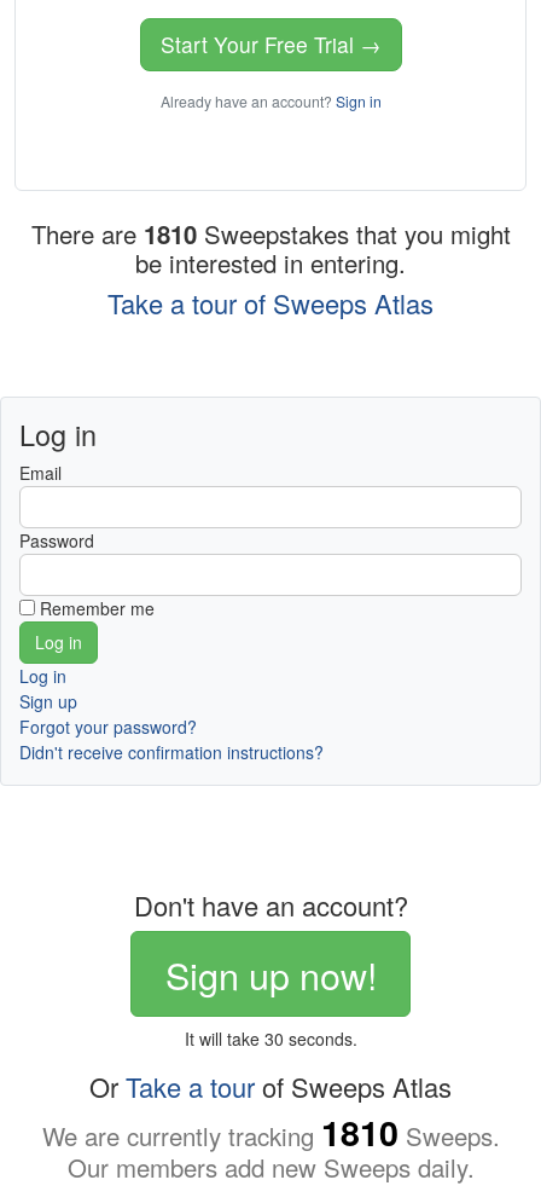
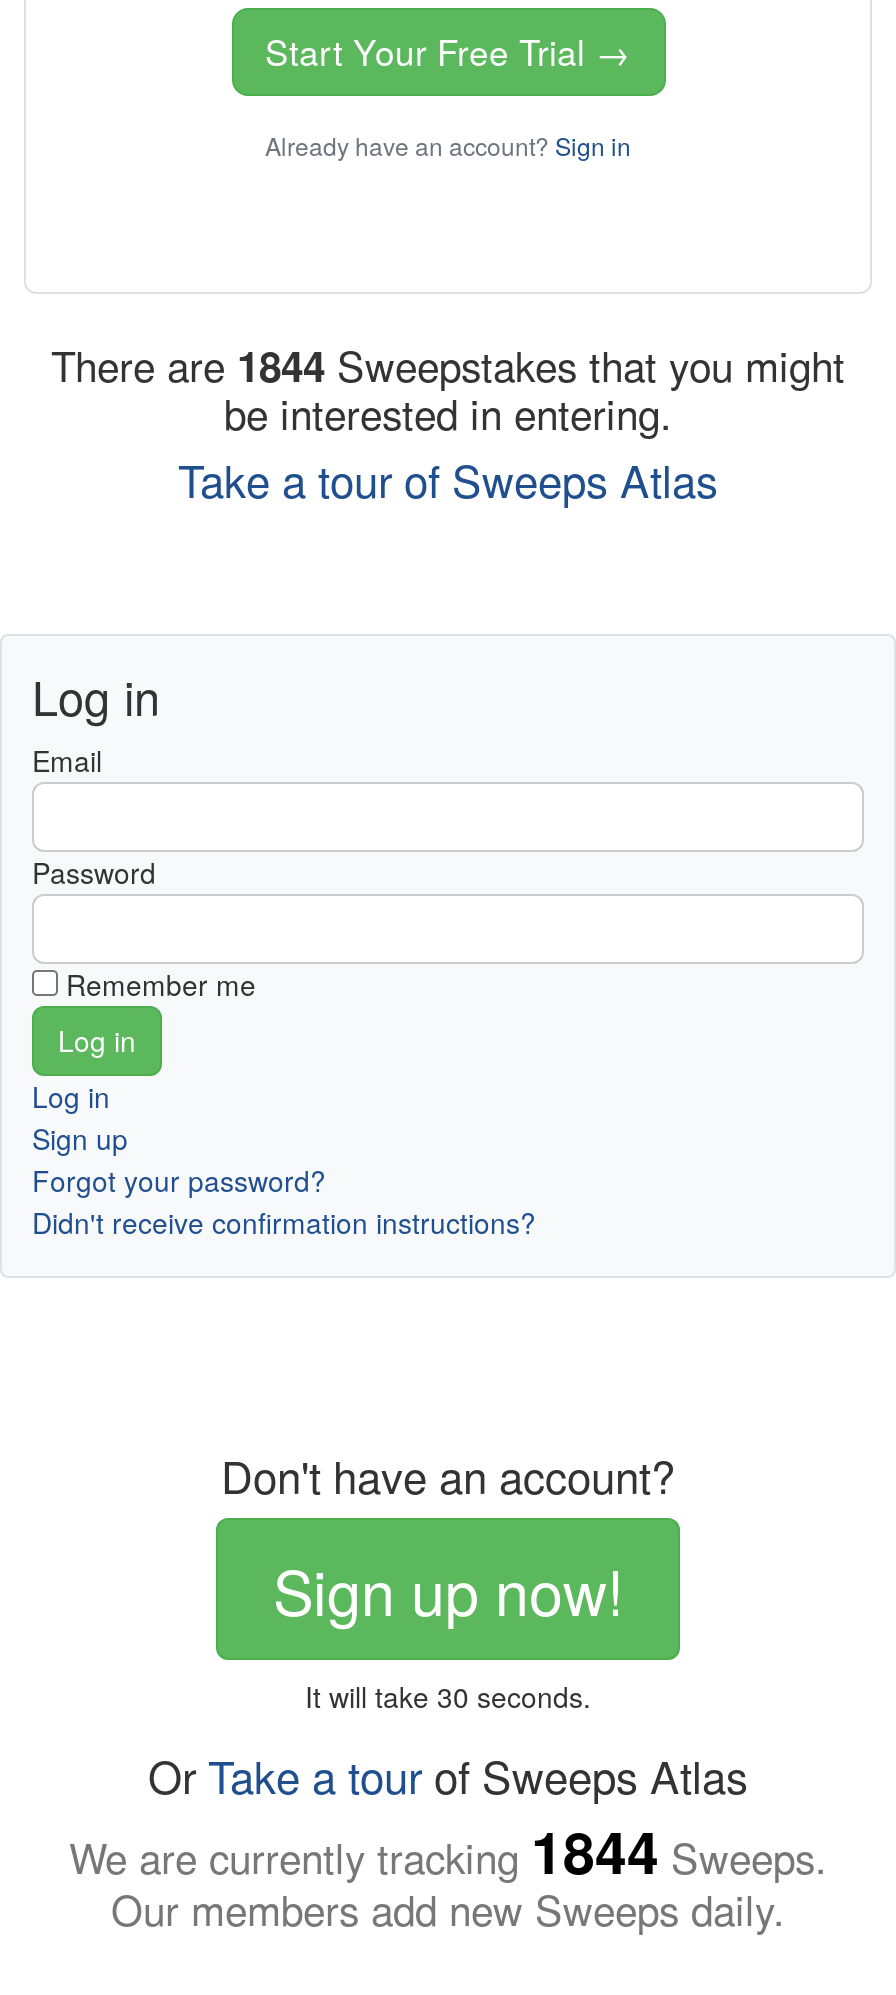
[31,217,510,252] There are 1810 Sweepstakes that you might -> [51,337,845,395] There are 1844 Sweepstakes that you might
[42,1107,499,1157] We are currently tracking 1810 Sweeps. -> [69,1810,827,1892] We are currently tracking 1844 Sweeps.

